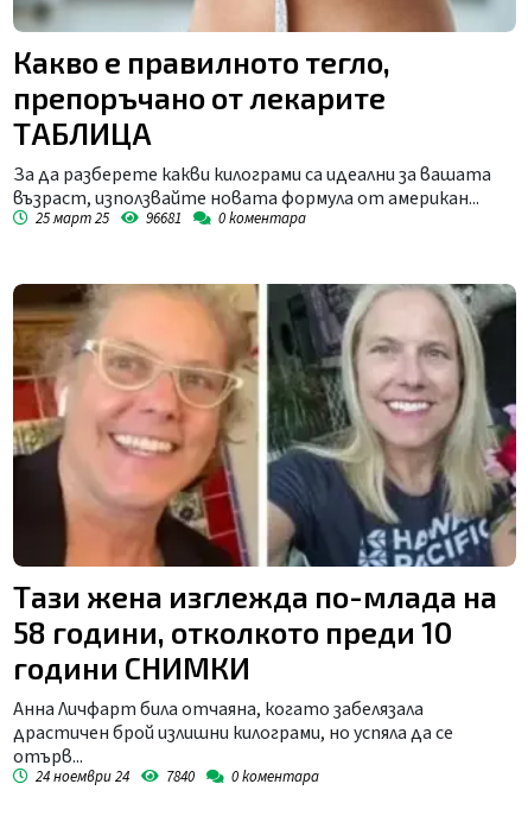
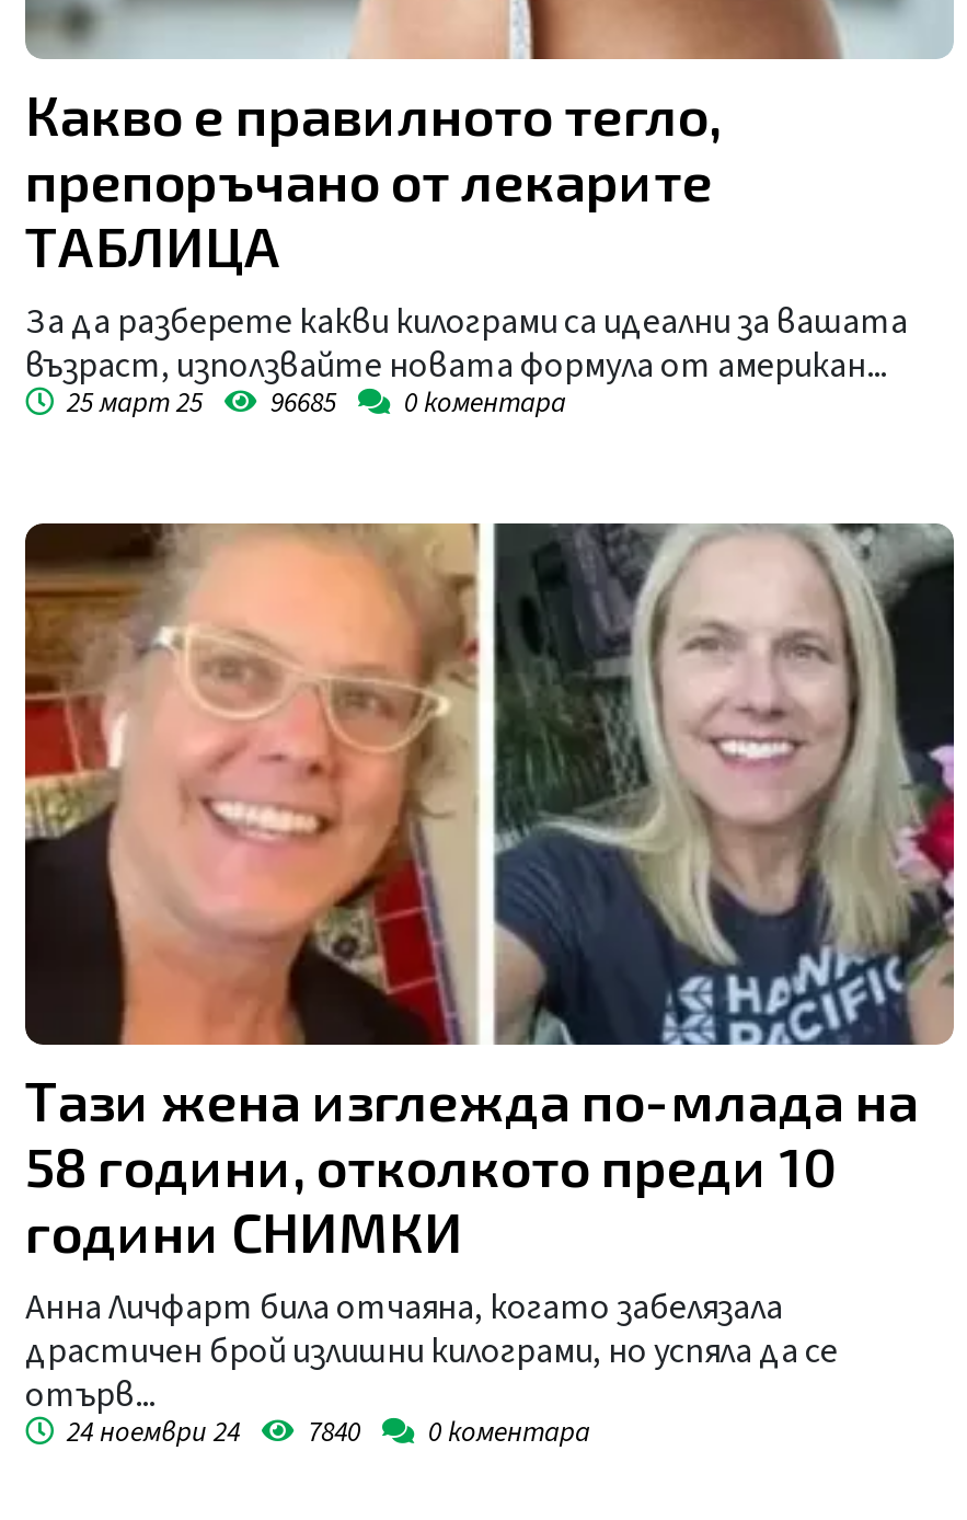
[32,208,306,229] 25 март 25 96681 0 коментара -> [60,383,566,422] 25 март 25 96685 0 коментара

